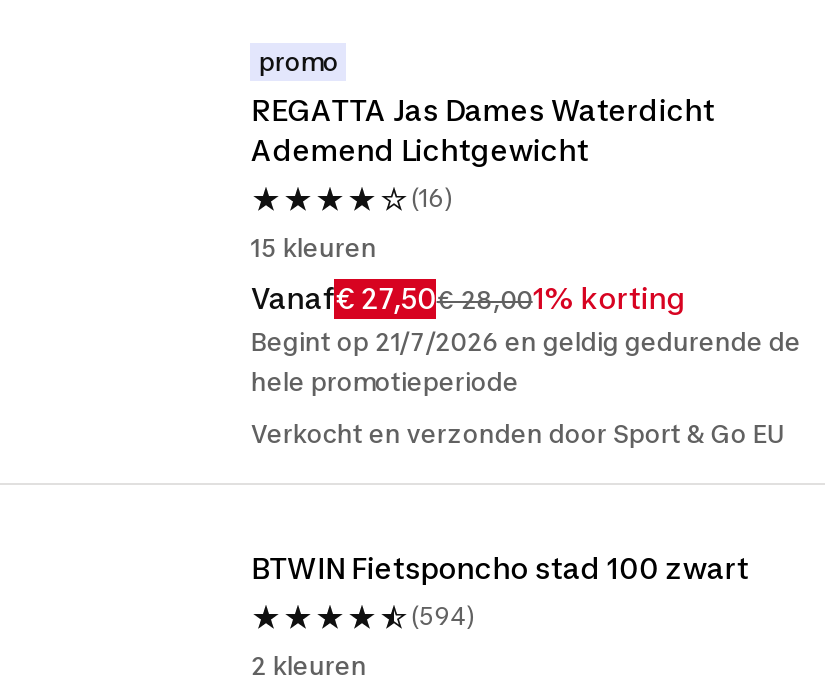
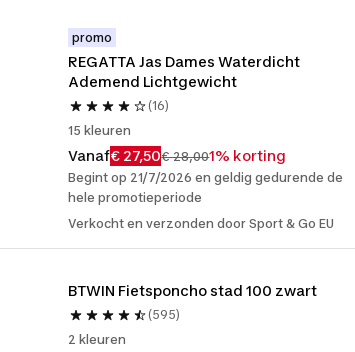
[411,601,475,631] (594) -> [148,307,180,322] (595)

